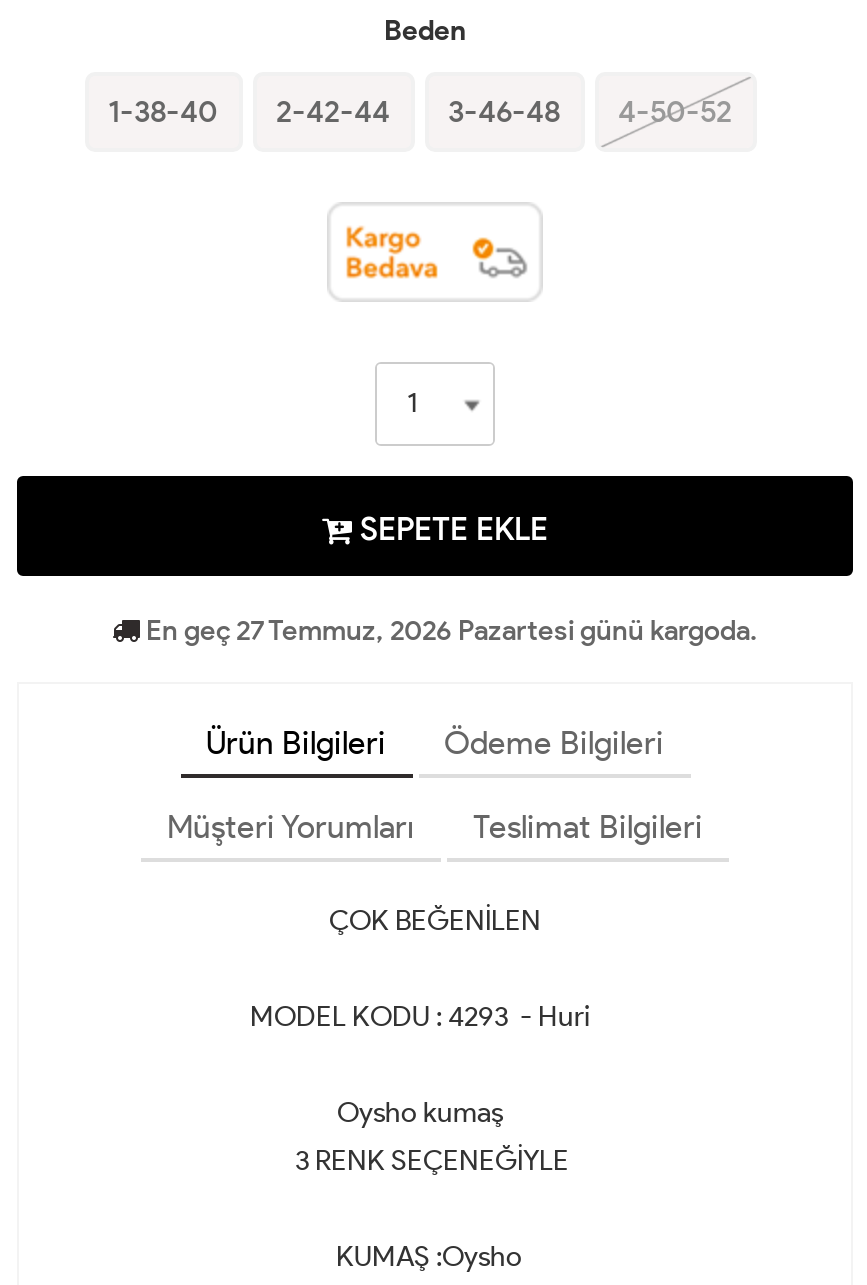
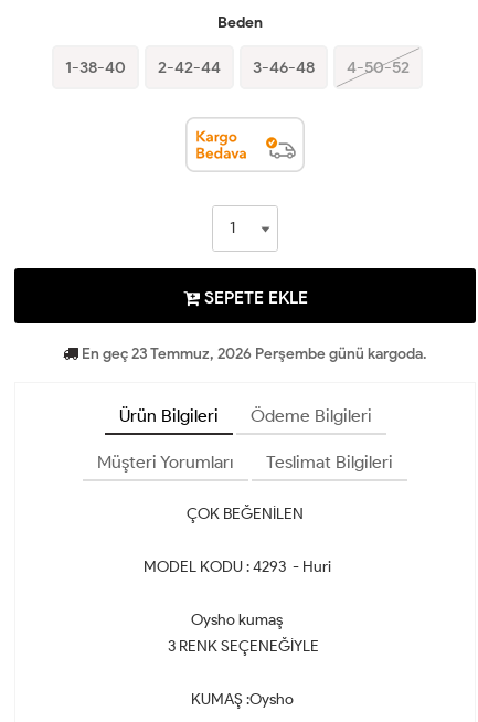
[140,615,758,649] En geç 27 Temmuz, 2026 Pazartesi günü kargoda. -> [78,345,427,364] En geç 23 Temmuz, 2026 Perşembe günü kargoda.

